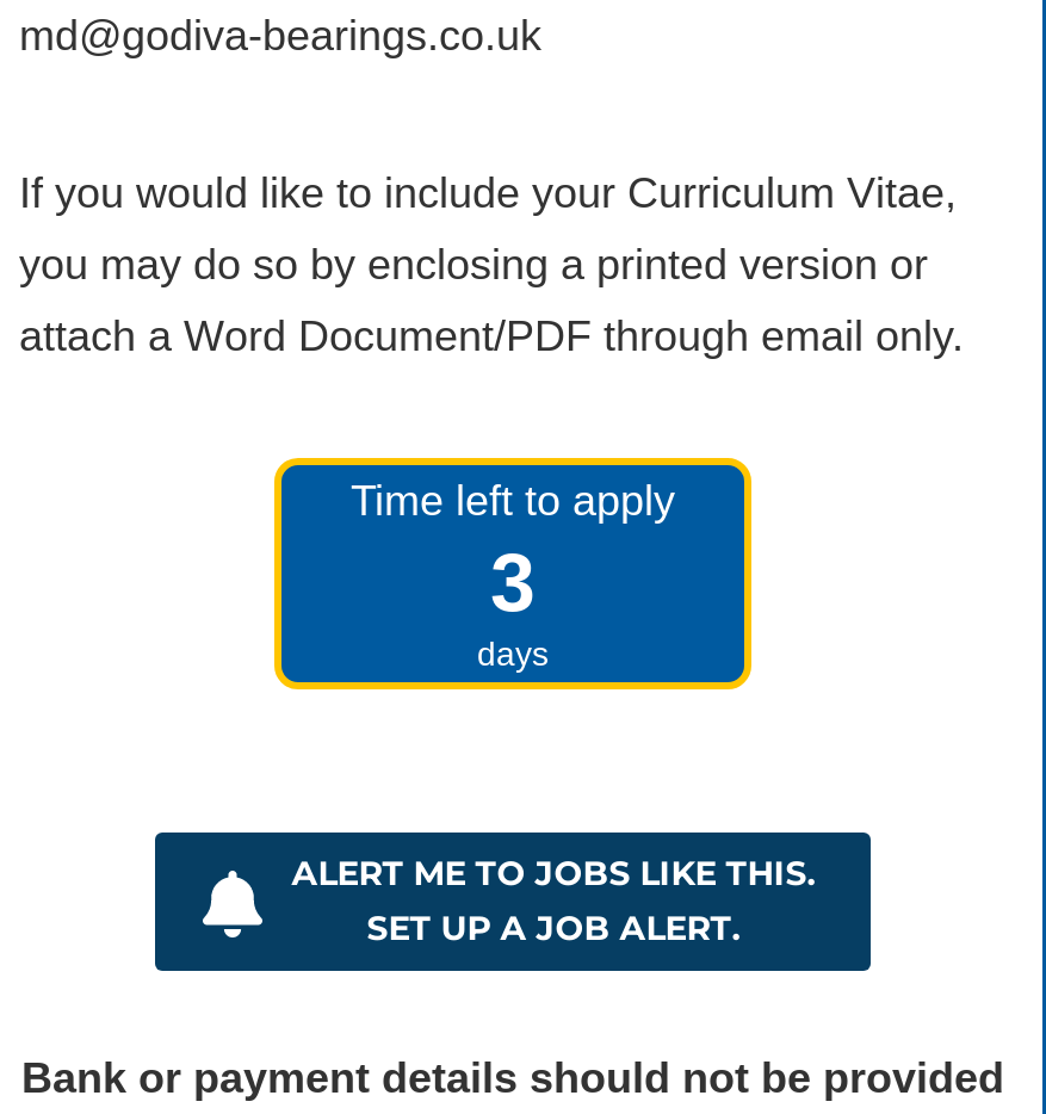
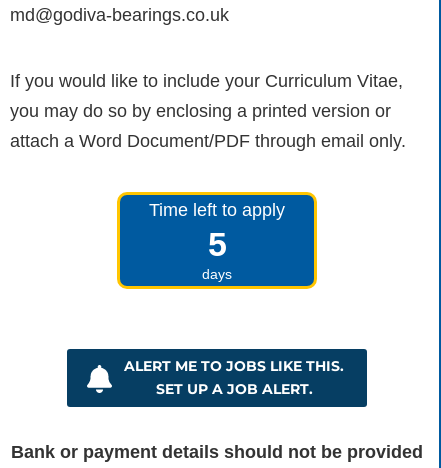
[490,537,536,627] 3 -> [207,225,226,263] 5

